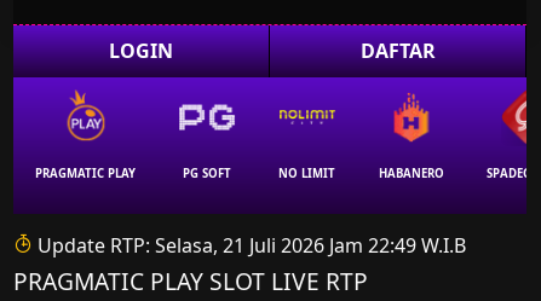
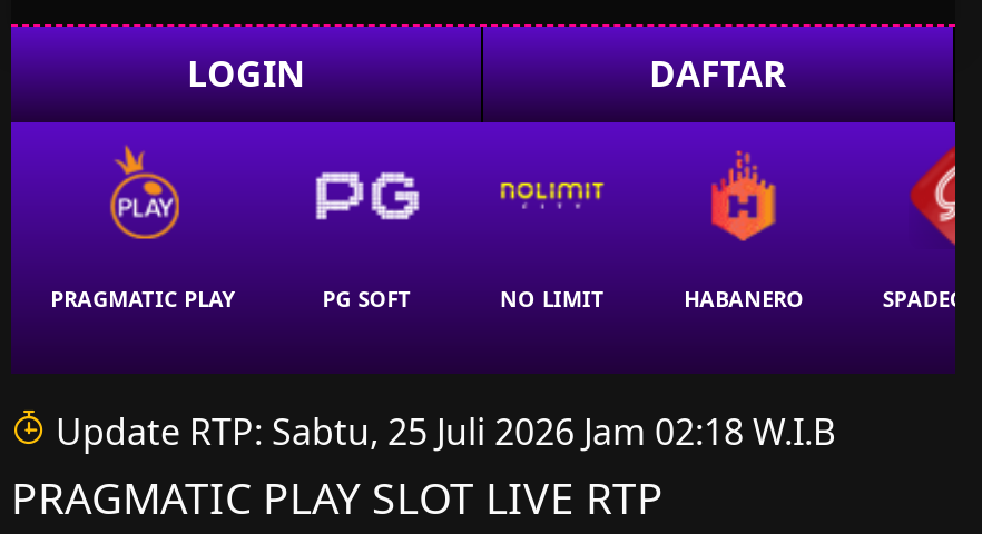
[33,232,466,259] Update RTP: Selasa, 21 Juli 2026 Jam 22:49 W.I.B -> [47,407,835,456] Update RTP: Sabtu, 25 Juli 2026 Jam 02:18 W.I.B

